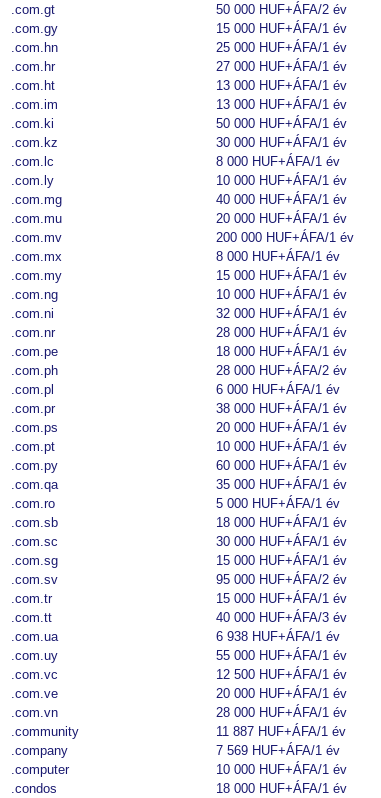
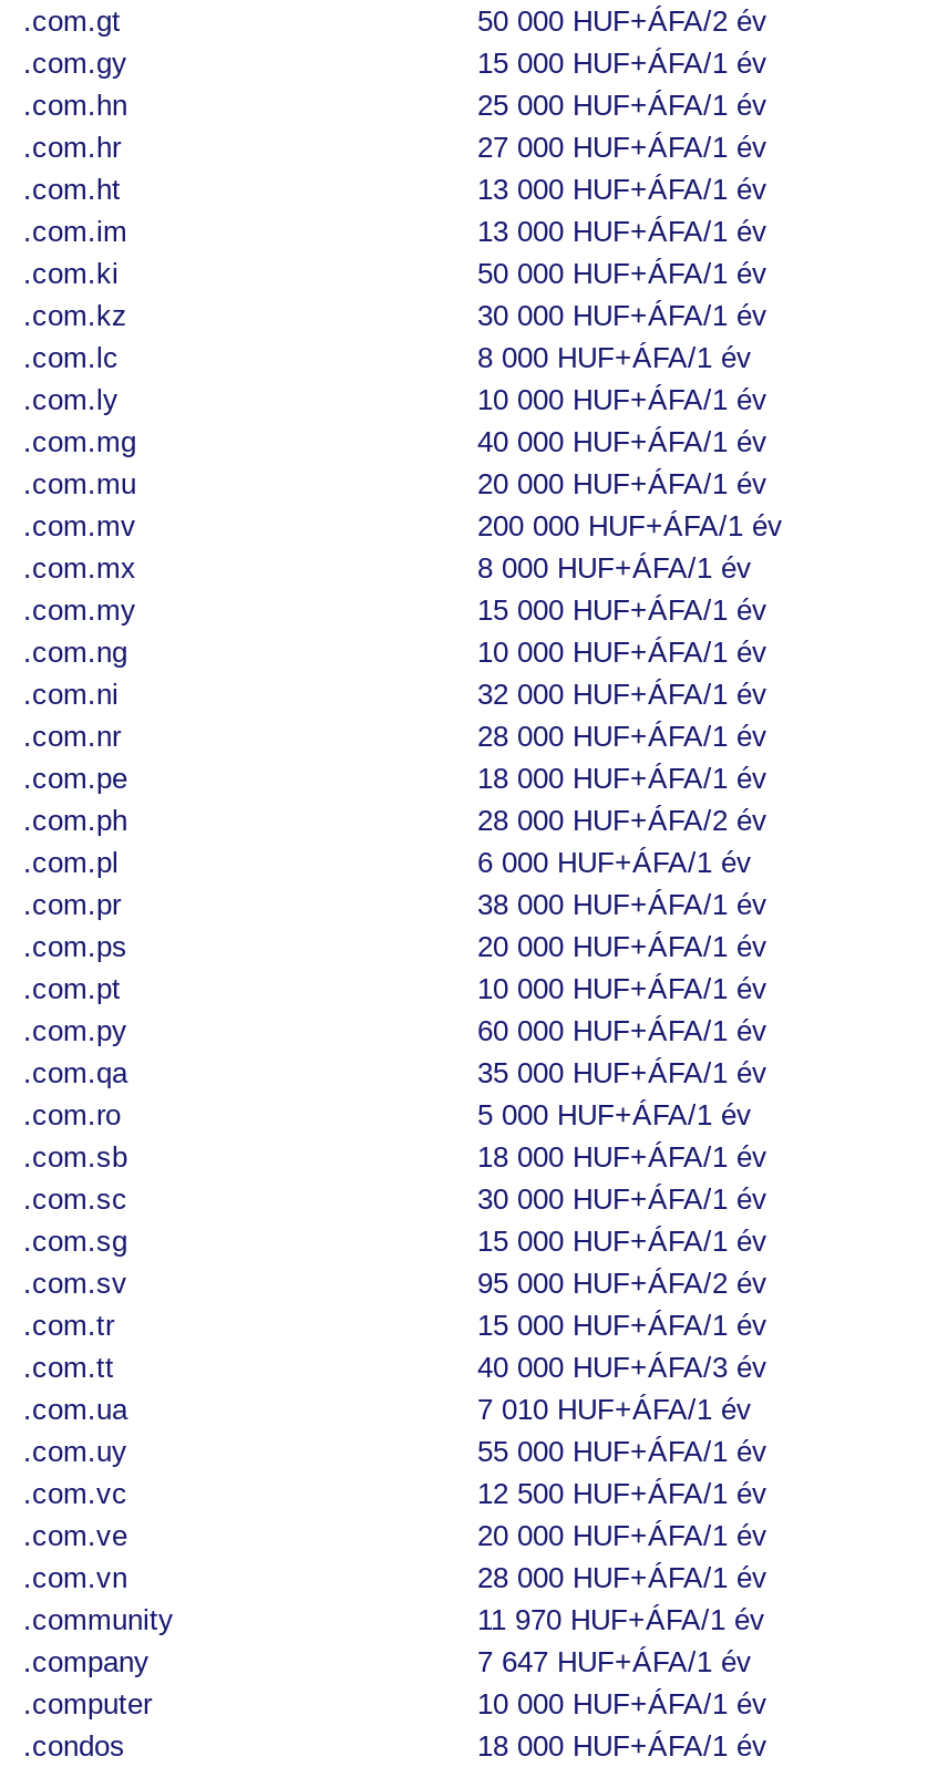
[216,629,340,644] 6 938 HUF+ÁFA/1 év -> [477,1393,752,1427] 7 010 HUF+ÁFA/1 év
[216,724,346,739] 11 887 HUF+ÁFA/1 év -> [477,1604,765,1637] 11 970 HUF+ÁFA/1 év
[216,743,340,758] 7 569 HUF+ÁFA/1 év -> [477,1646,752,1679] 7 647 HUF+ÁFA/1 év

